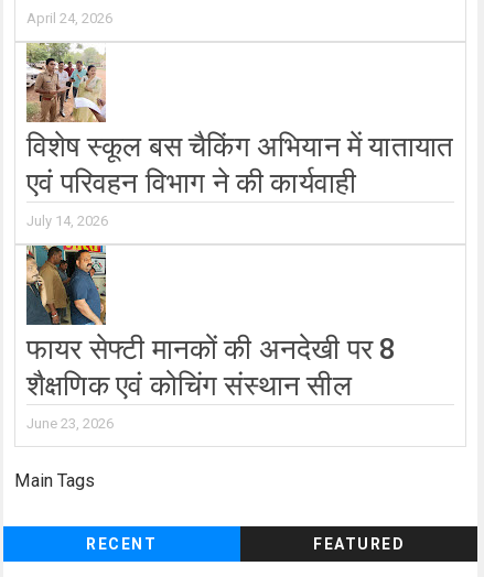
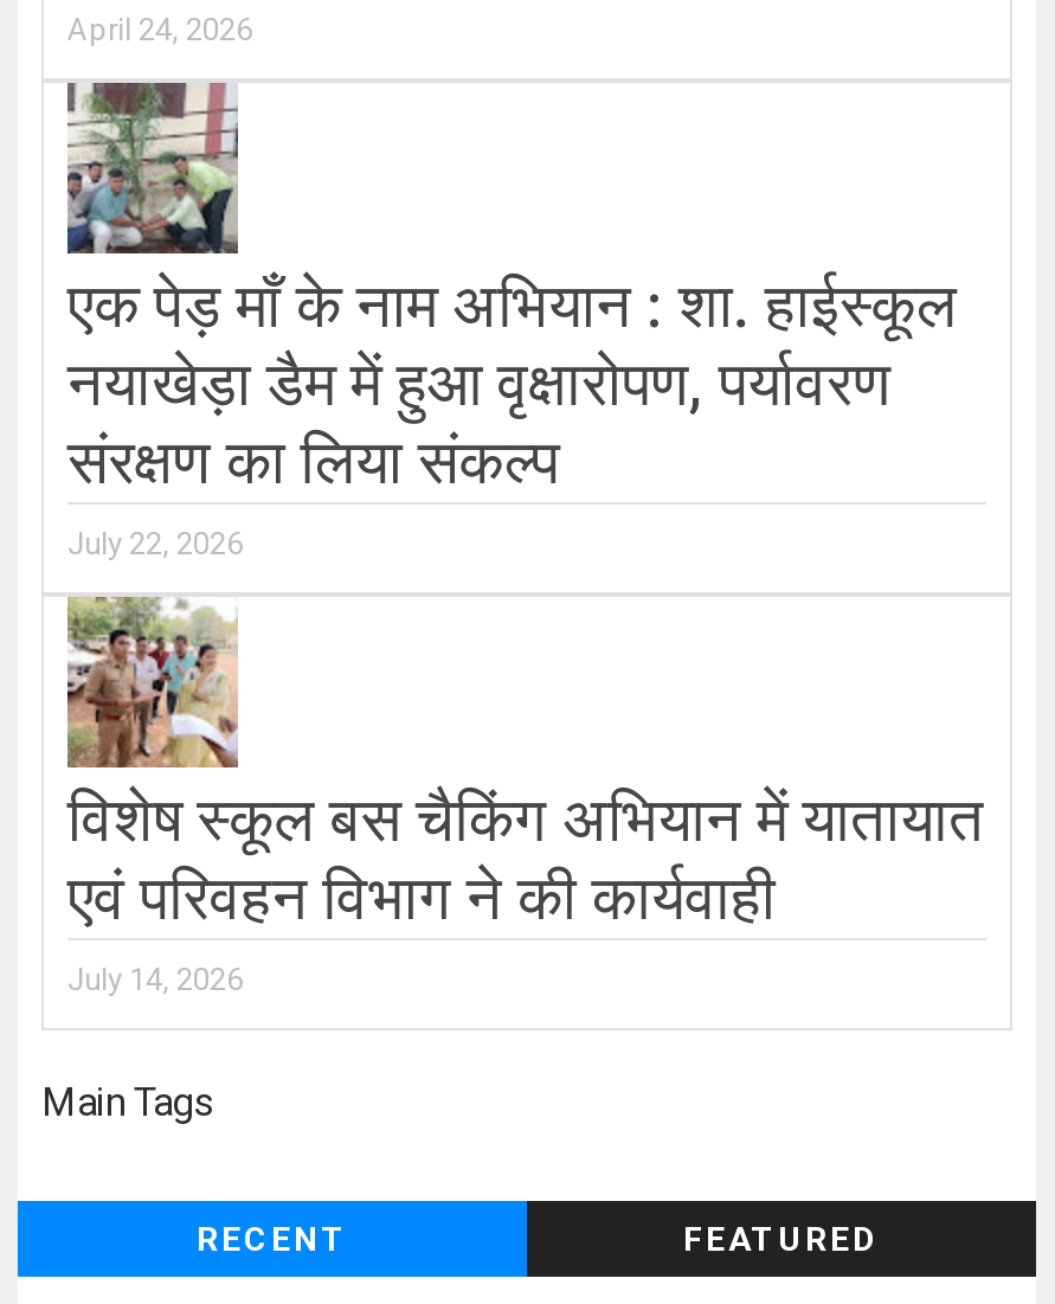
none -> [67,81,957,561] [image] | एक पेड़ माँ के नाम अभियान : शा. हाईस्कूल | नयाखेड़ा डैम में हुआ वृक्षारोपण, पर्यावरण | संरक्षण का लिया संकल्प | July 22, 2026
moved [24,41,453,229] -> [63,592,984,997]: [image] | विशेष स्कूल बस चैकिंग अभियान में यातायात | एवं परिवहन विभाग ने की कार्यवाही | July 14, 2026
[25,244,396,432] [image] | फायर सेफ्टी मानकों की अनदेखी पर 8 | शैक्षणिक एवं कोचिंग संस्थान सील | June 23, 2026 -> none

